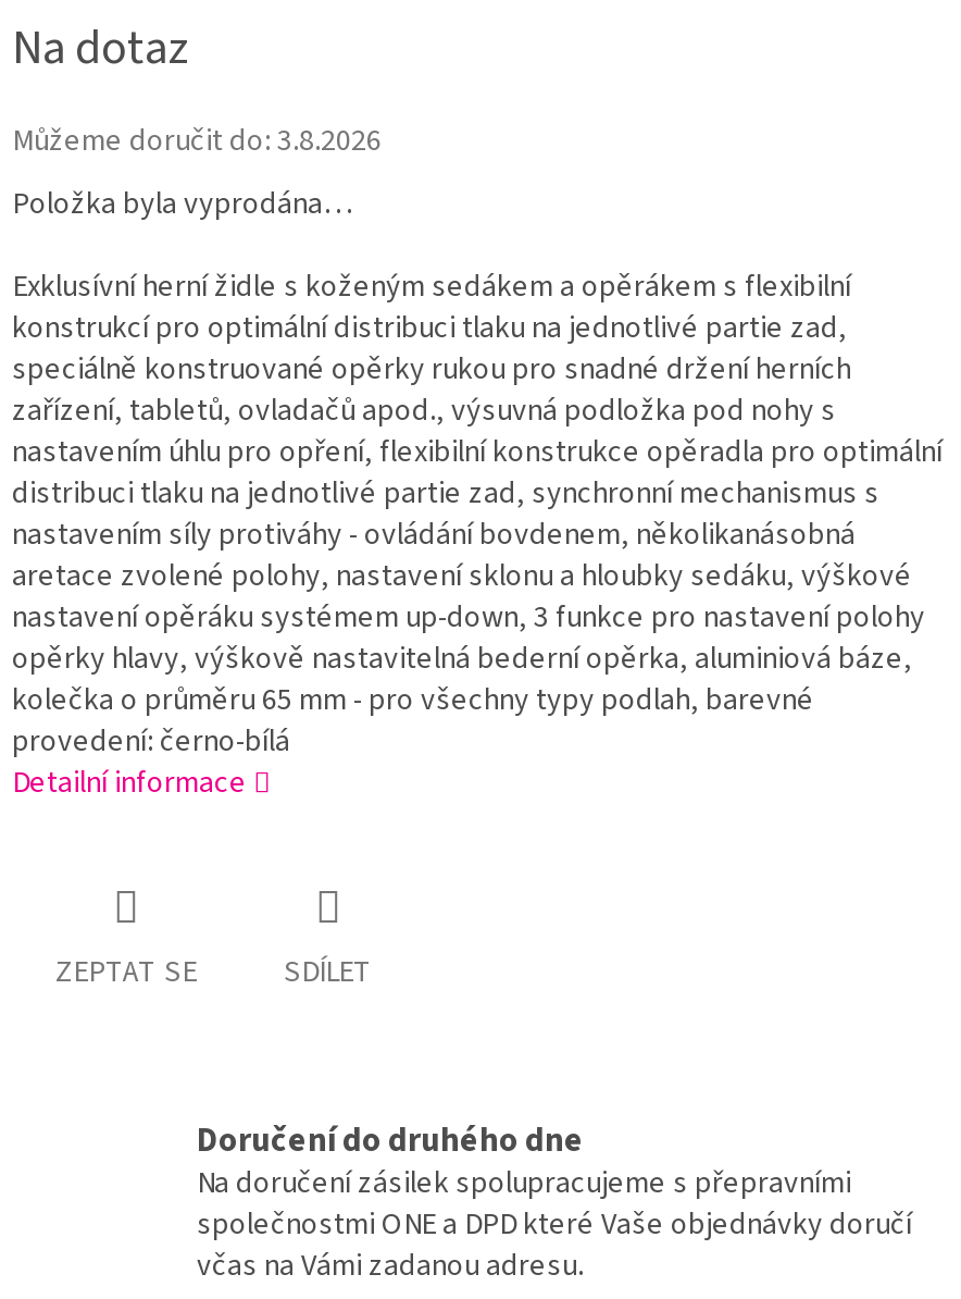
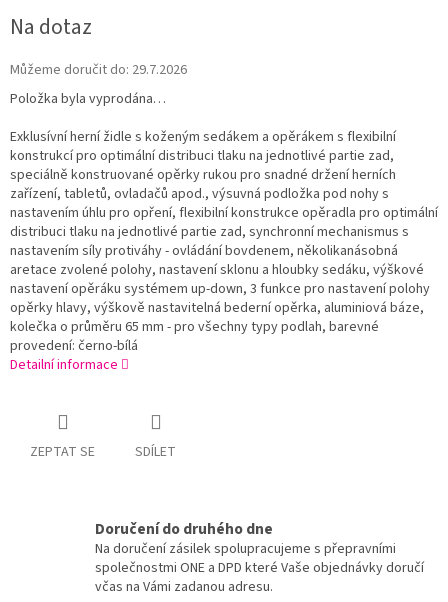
[12,121,382,164] Můžeme doručit do: 3.8.2026 -> [10,60,187,80] Můžeme doručit do: 29.7.2026

